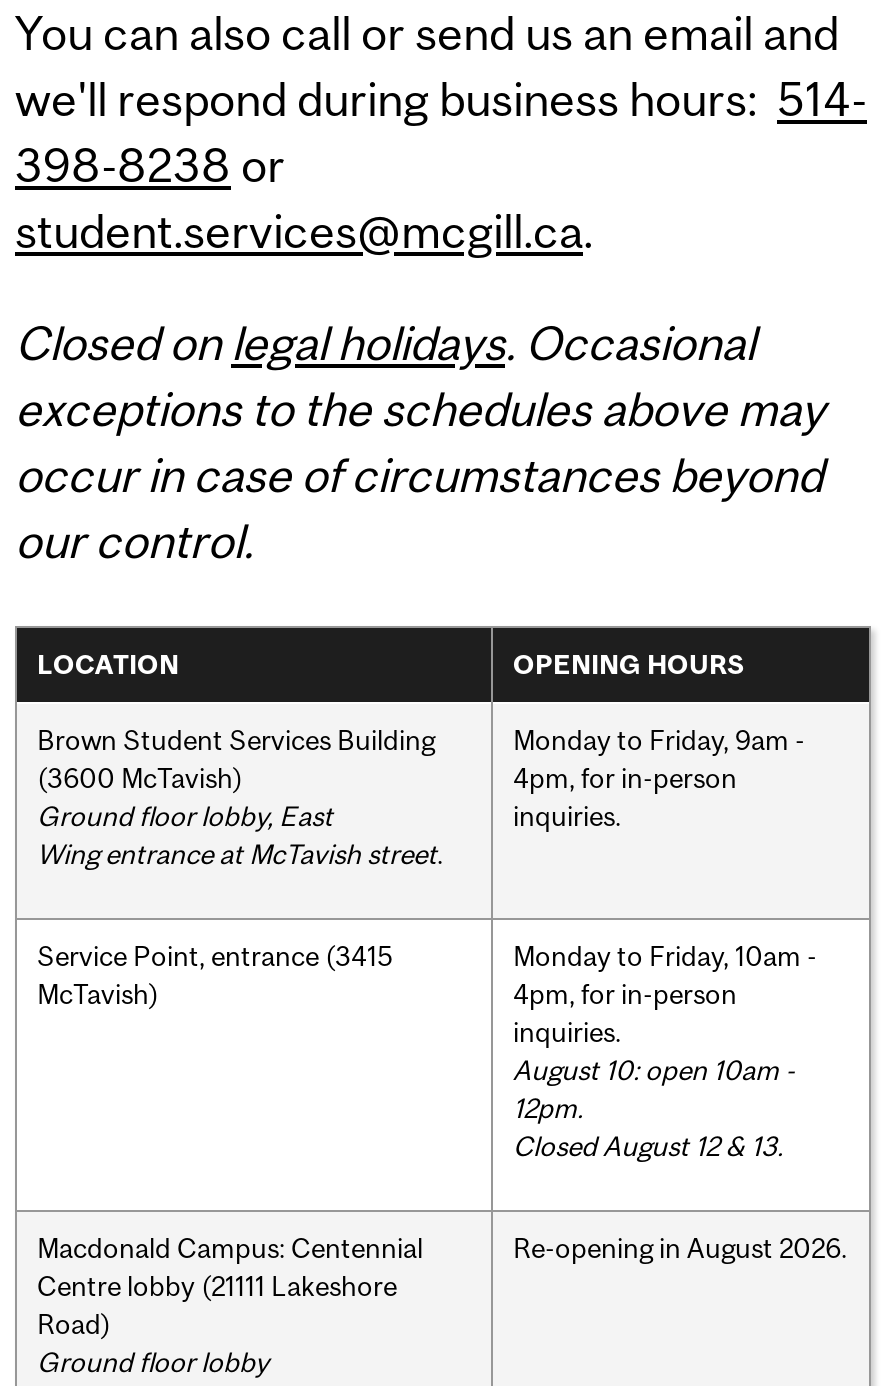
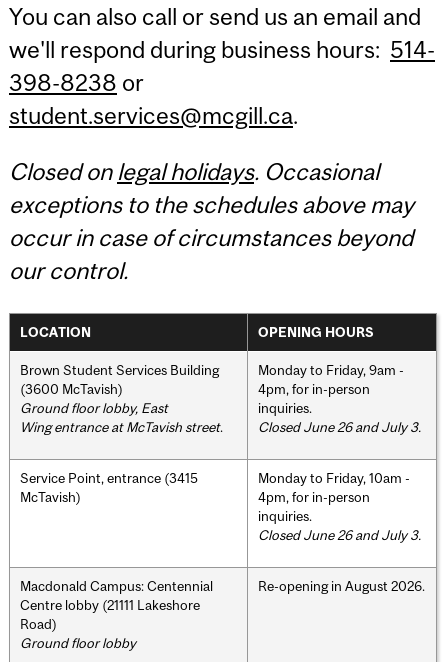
none -> [258,419,421,435] Closed June 26 and July 3.
[513,1053,795,1161] August 10: open 10am - | 12pm. | Closed August 12 & 13. -> [258,527,421,543] Closed June 26 and July 3.

